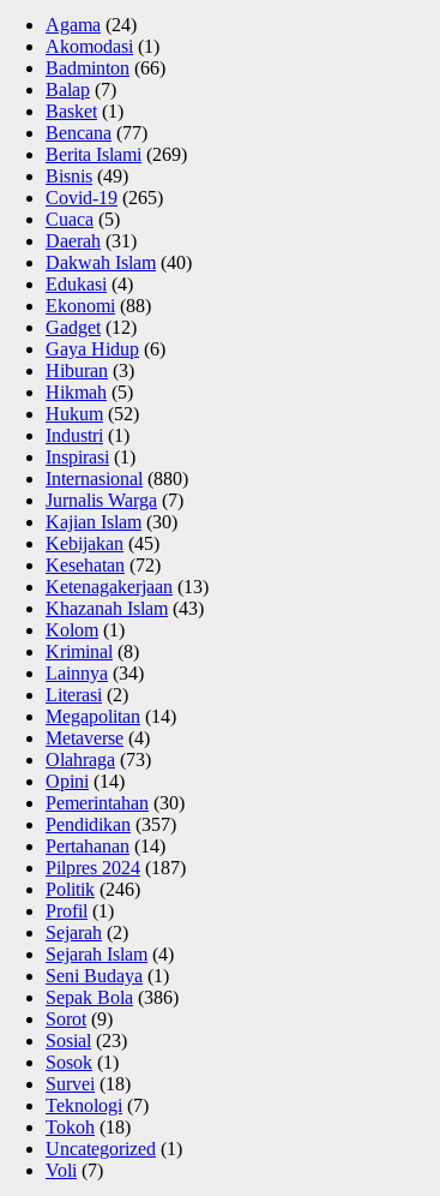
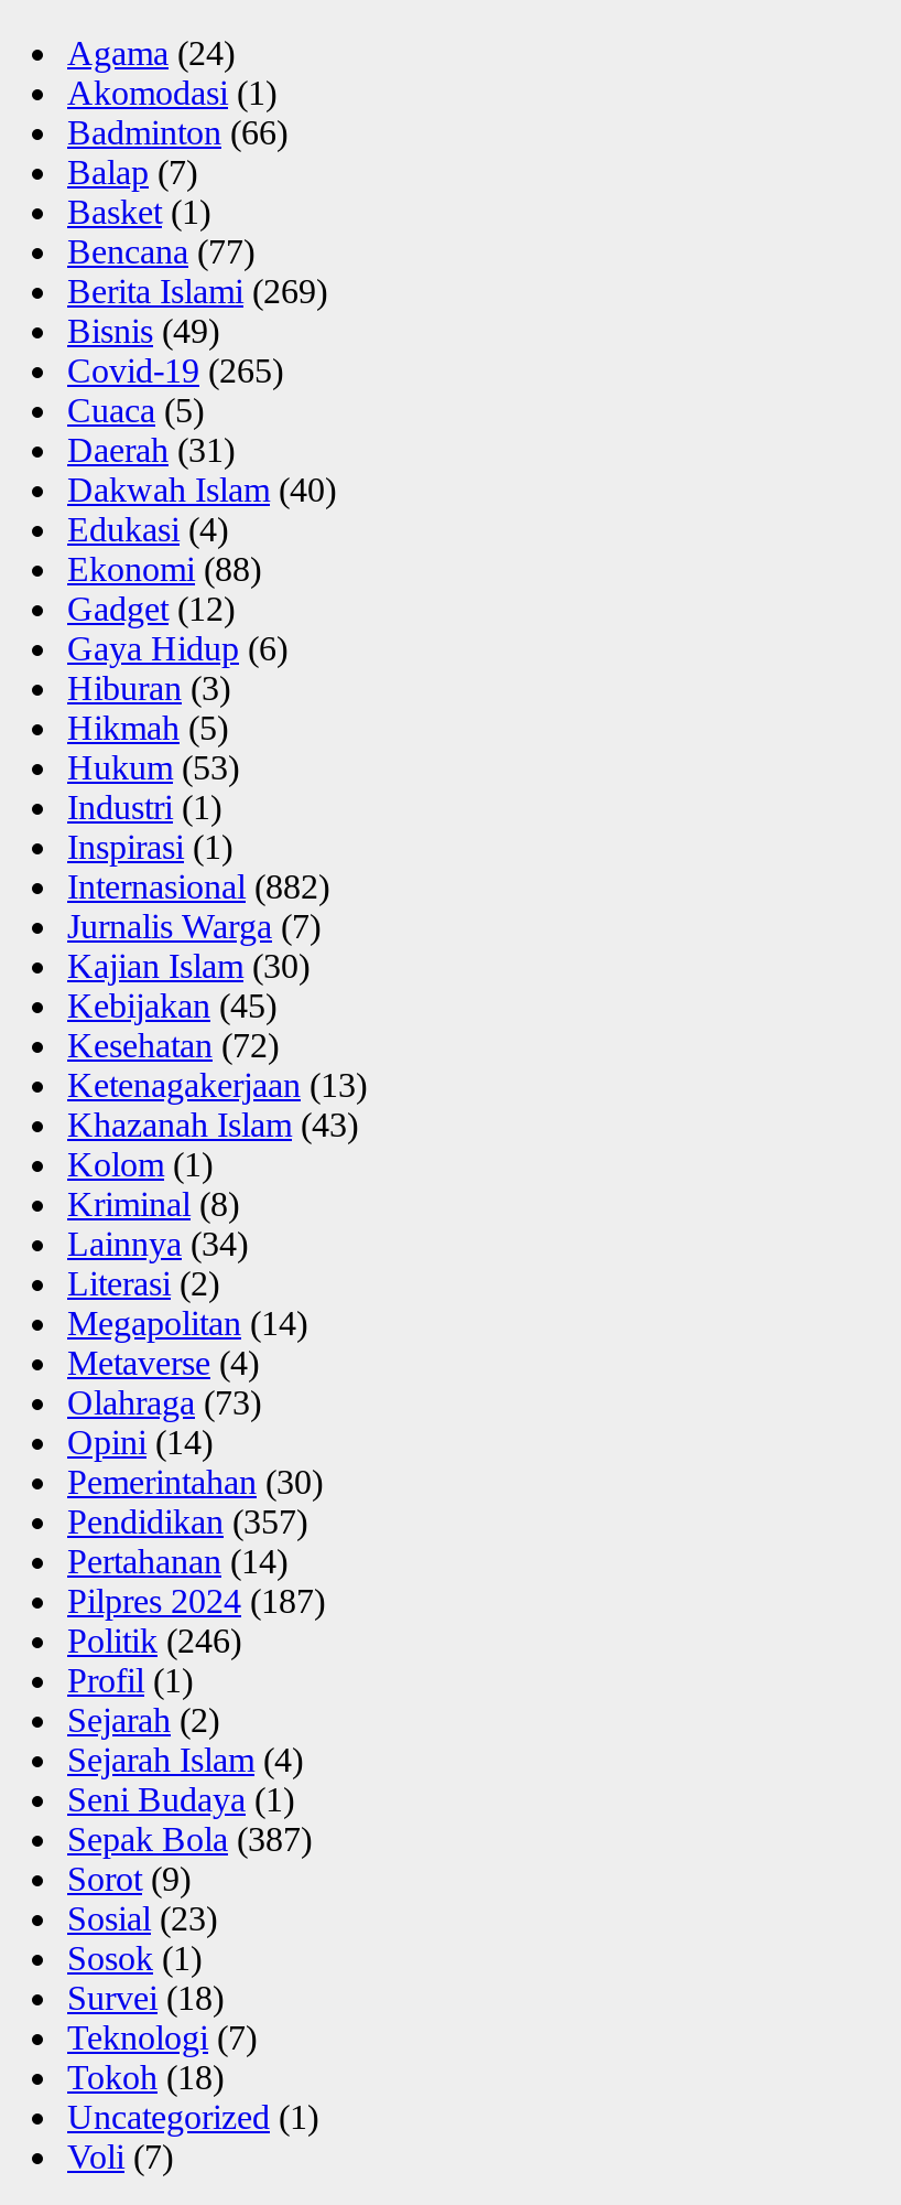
[46,403,139,423] Hukum (52) -> [67,747,239,785] Hukum (53)
[46,468,188,488] Internasional (880) -> [67,867,329,904] Internasional (882)
[46,986,179,1007] Sepak Bola (386) -> [67,1819,312,1857] Sepak Bola (387)

